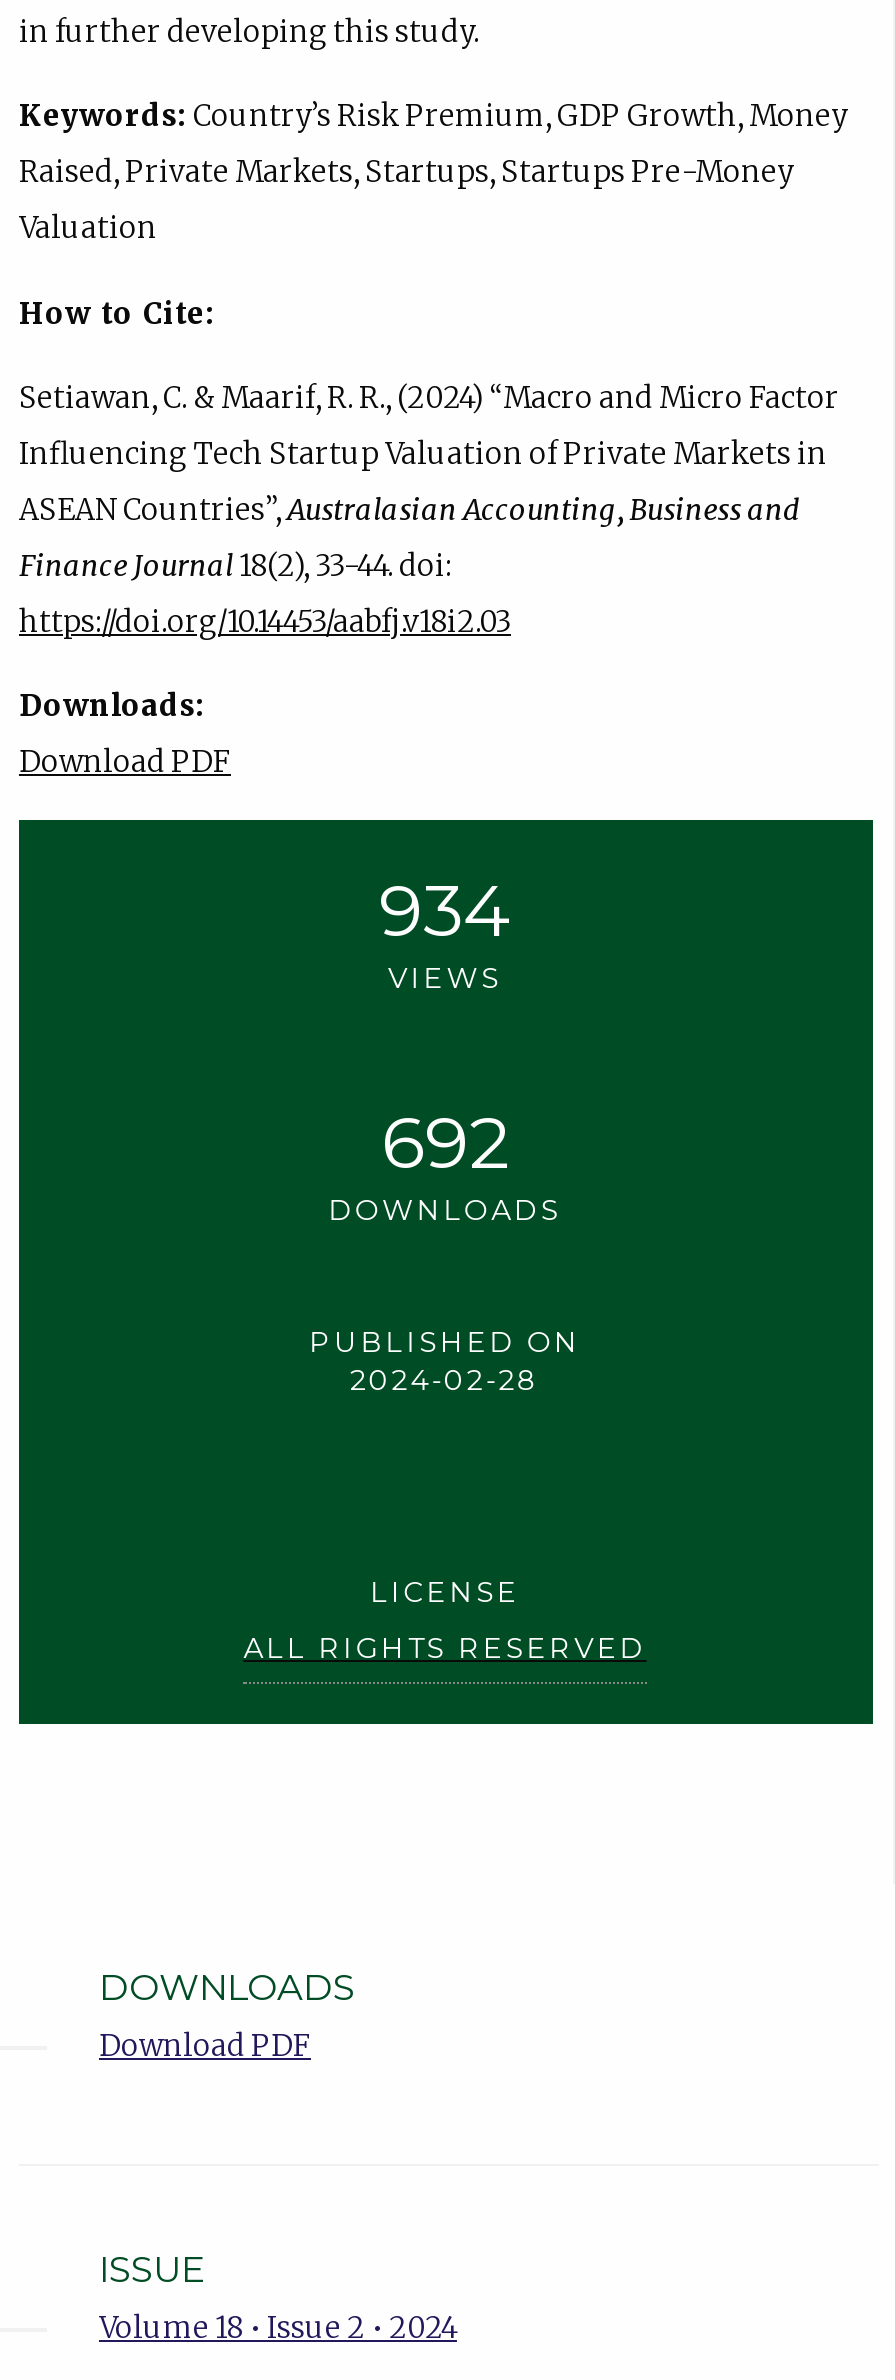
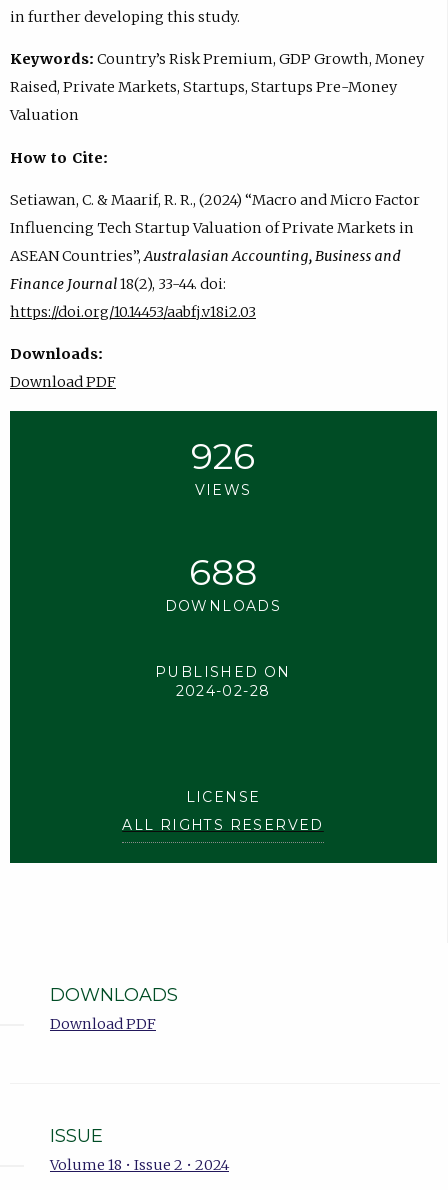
[379,866,511,954] 934 -> [191,434,255,478] 926
[381,1098,509,1186] 692 -> [189,550,257,594] 688

